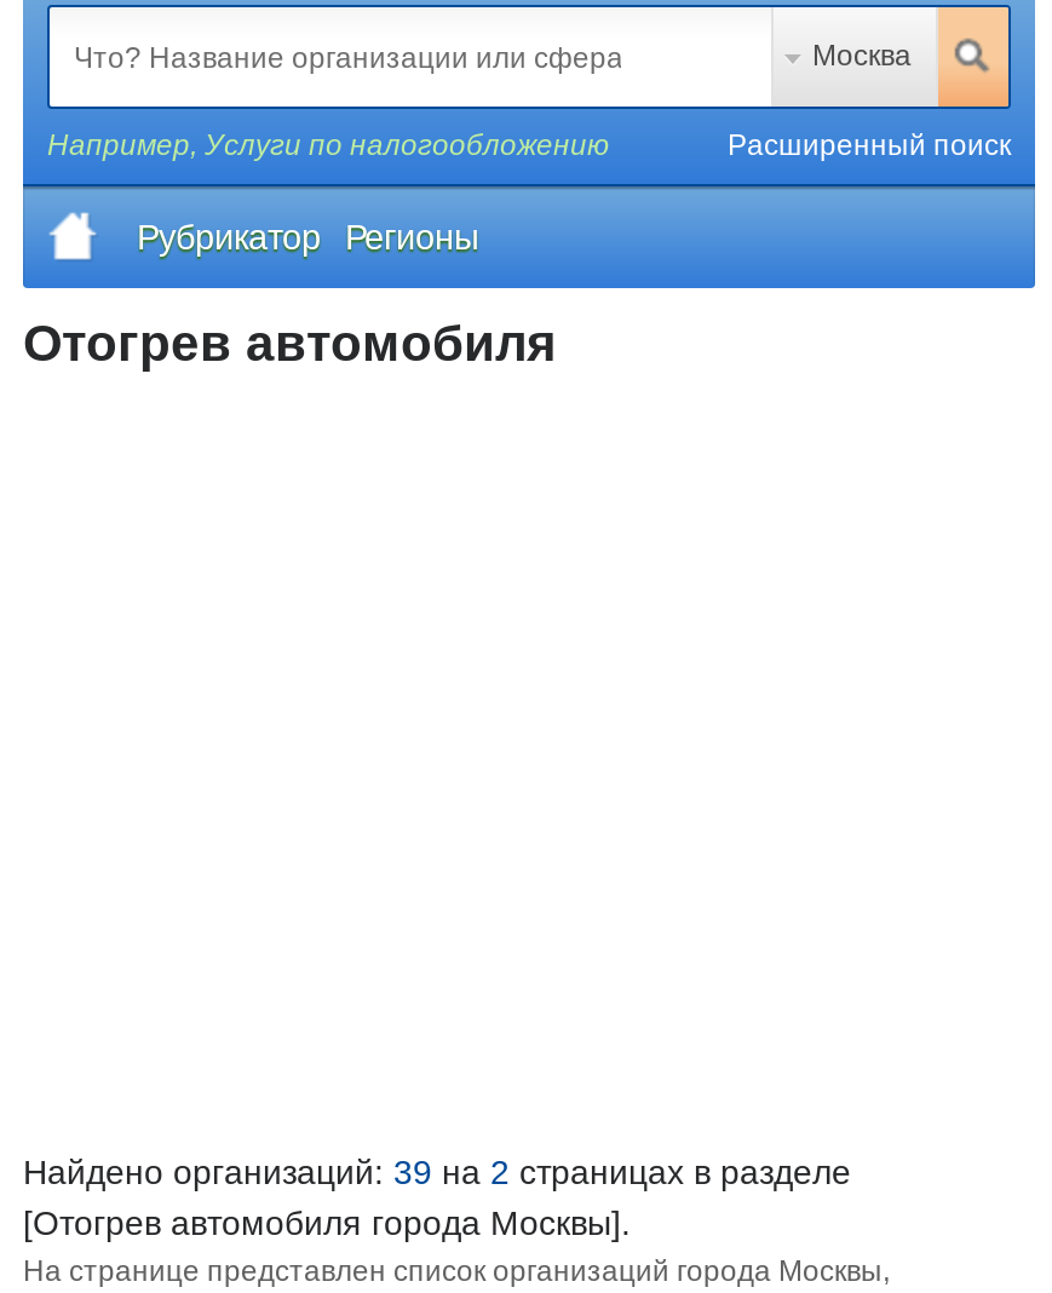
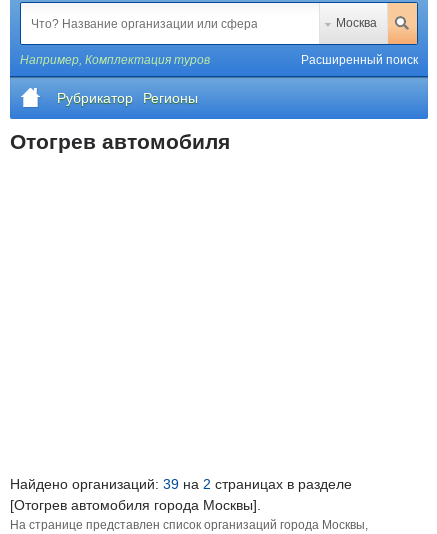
[47,128,609,162] Например, Услуги по налогообложению -> [20,53,210,67] Например, Комплектация туров

